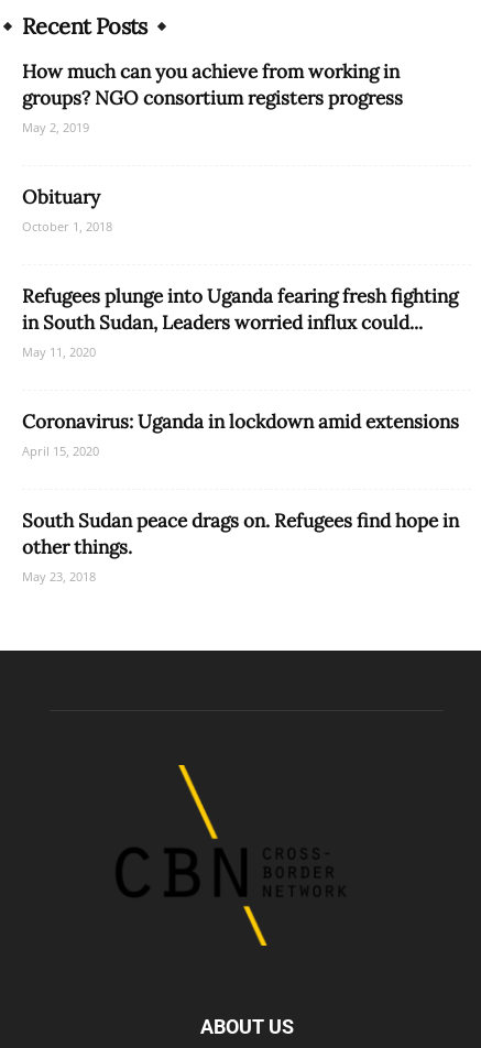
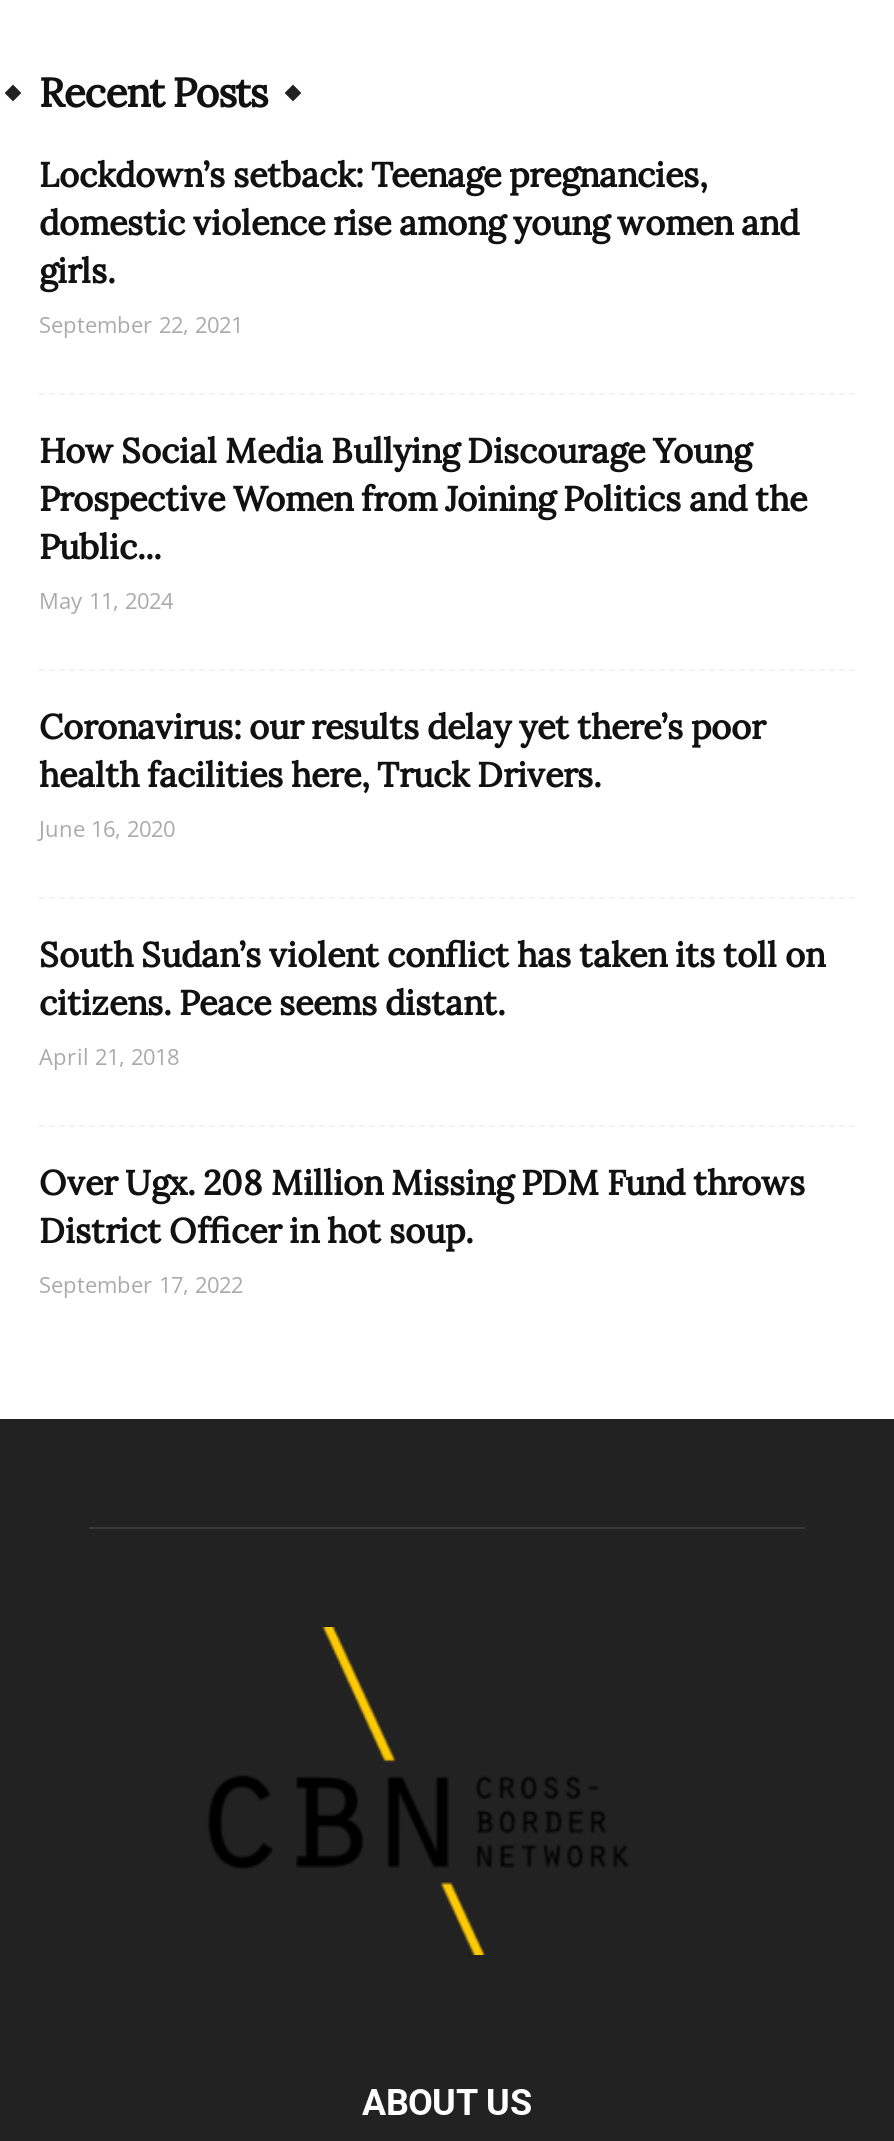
[22,59,403,135] How much can you achieve from working in | groups? NGO consortium registers progress | May 2, 2019 -> [39,153,799,339] Lockdown’s setback: Teenage pregnancies, | domestic violence rise among young women and | girls. | September 22, 2021
[22,185,112,234] Obituary | October 1, 2018 -> [39,429,807,615] How Social Media Bullying Discourage Young | Prospective Women from Joining Politics and the | Public... | May 11, 2024
[22,284,458,360] Refugees plunge into Uganda fearing fresh fighting | in South Sudan, Leaders worried influx could... | May 11, 2020 -> [39,705,765,843] Coronavirus: our results delay yet there’s poor | health facilities here, Truck Drivers. | June 16, 2020
[22,410,459,459] Coronavirus: Uganda in lockdown amid extensions | April 15, 2020 -> [39,933,825,1071] South Sudan’s violent conflict has taken its toll on | citizens. Peace seems distant. | April 21, 2018
[22,509,459,585] South Sudan peace drags on. Refugees find hope in | other things. | May 23, 2018 -> [39,1161,805,1299] Over Ugx. 208 Million Missing PDM Fund throws | District Officer in hot soup. | September 17, 2022

